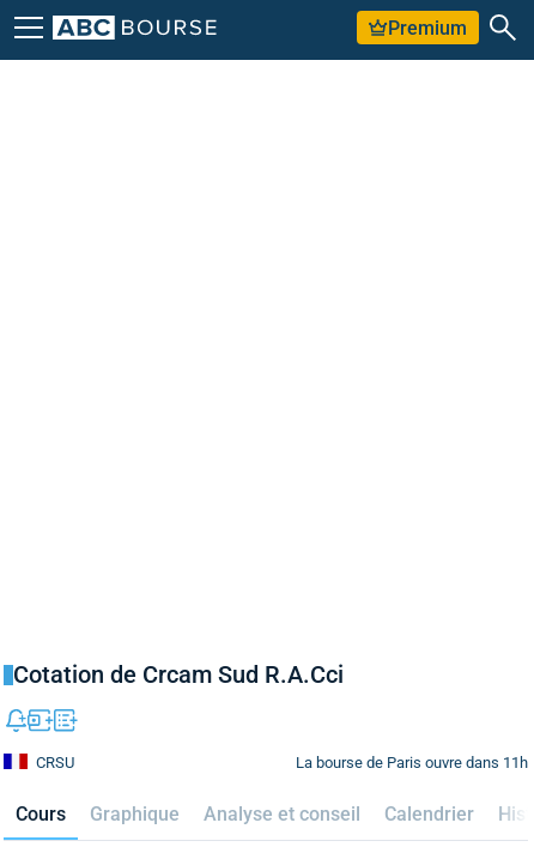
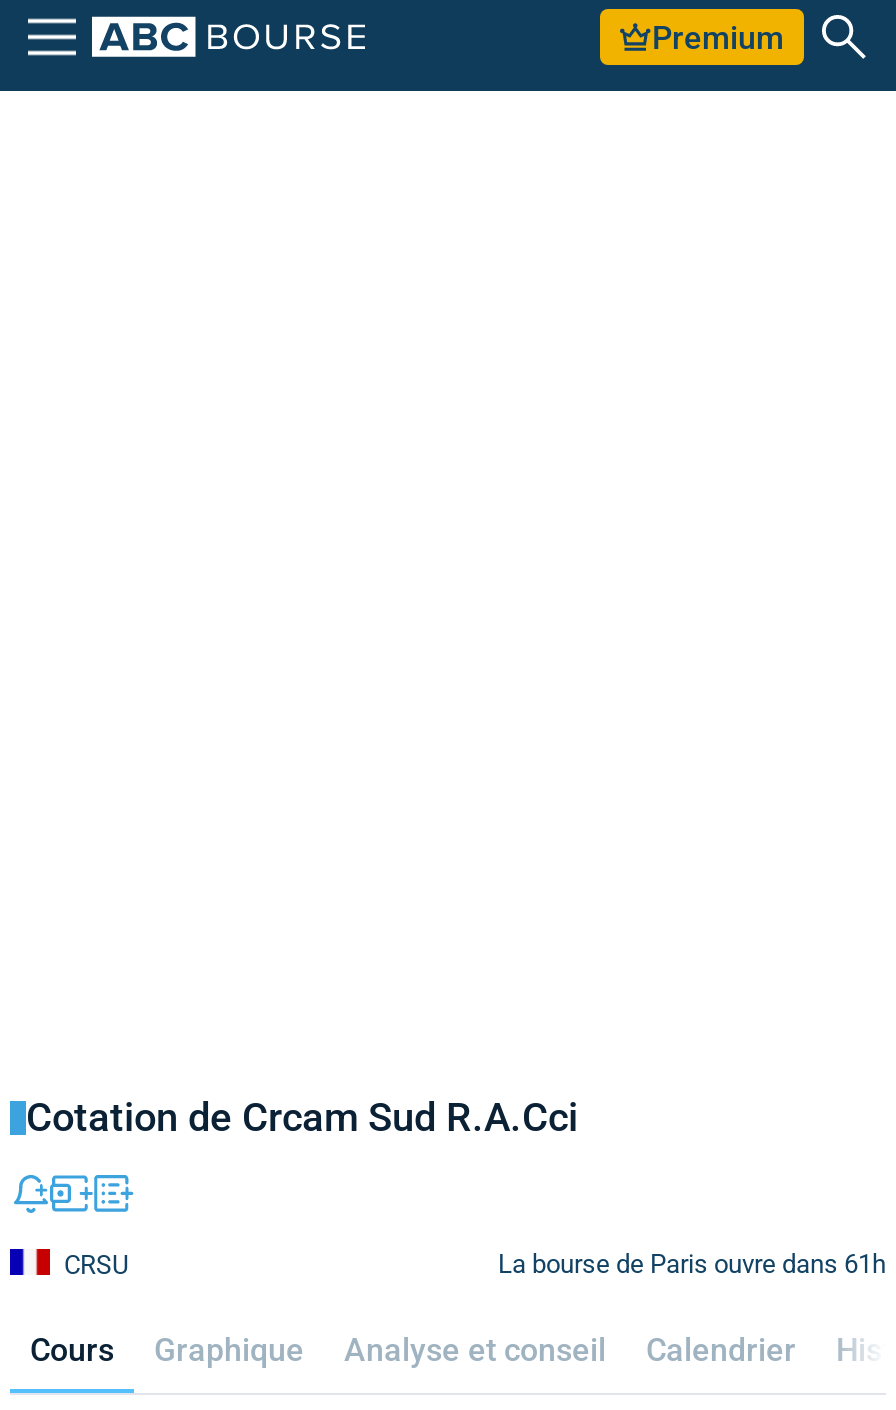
[296,754,528,772] La bourse de Paris ouvre dans 11h -> [498,1249,886,1279] La bourse de Paris ouvre dans 61h

